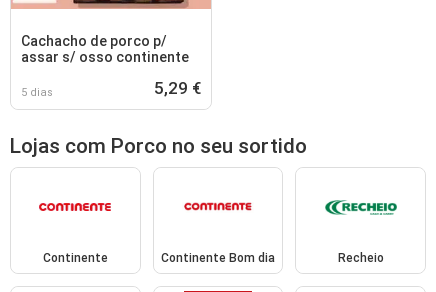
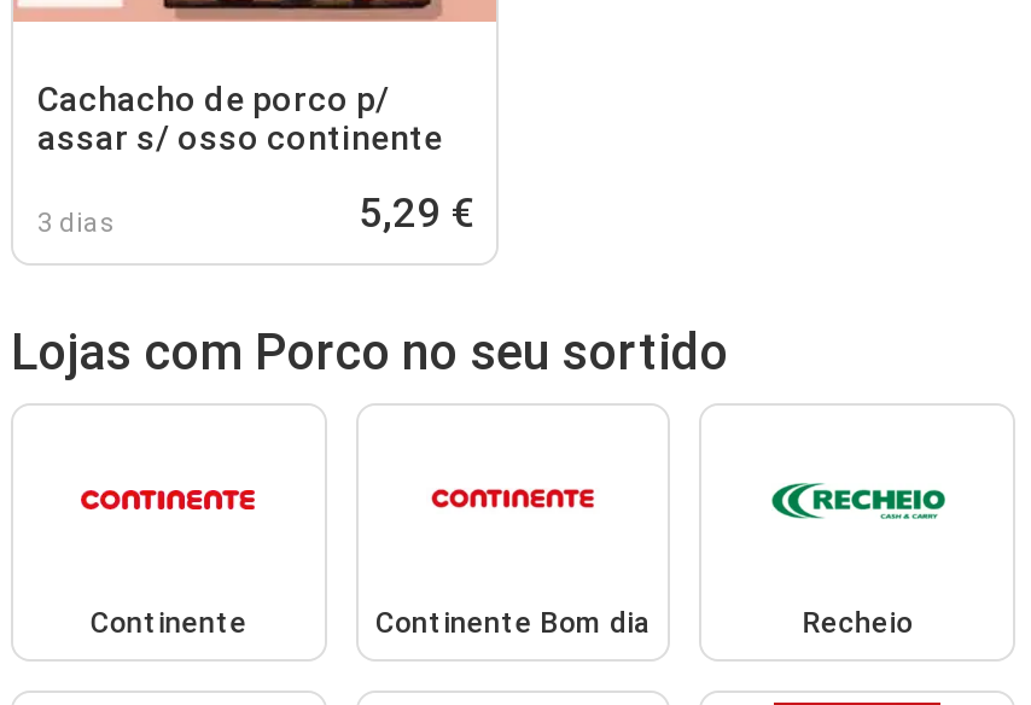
[21,86,53,99] 5 dias -> [37,207,115,238] 3 dias

